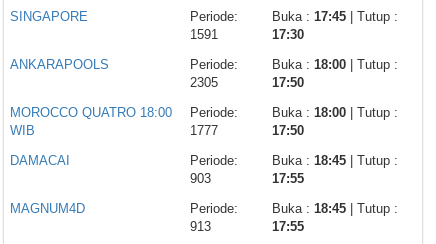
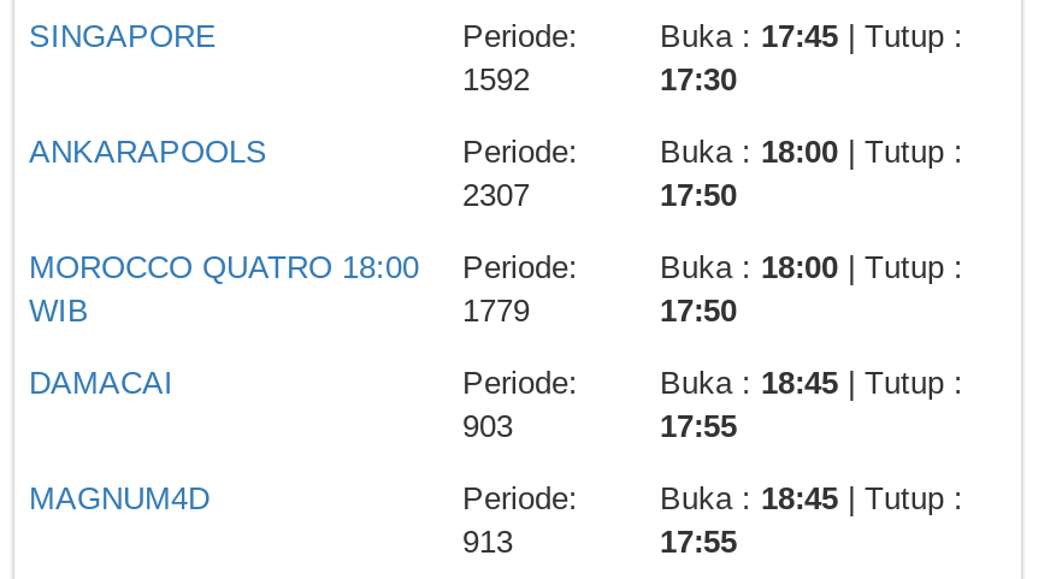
[190,27,218,42] 1591 -> [462,62,530,98] 1592
[190,75,218,90] 2305 -> [462,177,530,214] 2307
[190,123,218,138] 1777 -> [462,293,530,329] 1779

